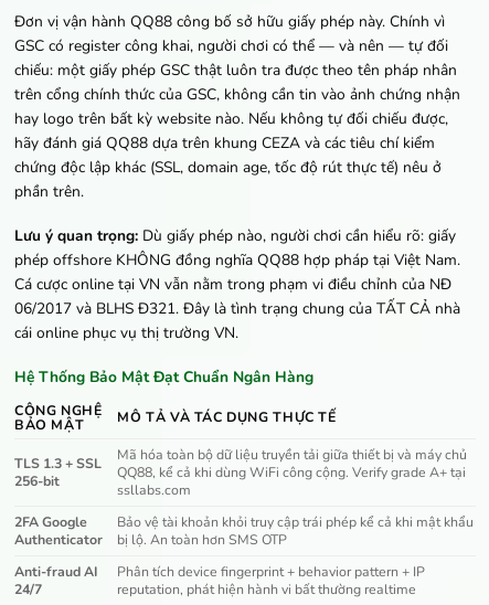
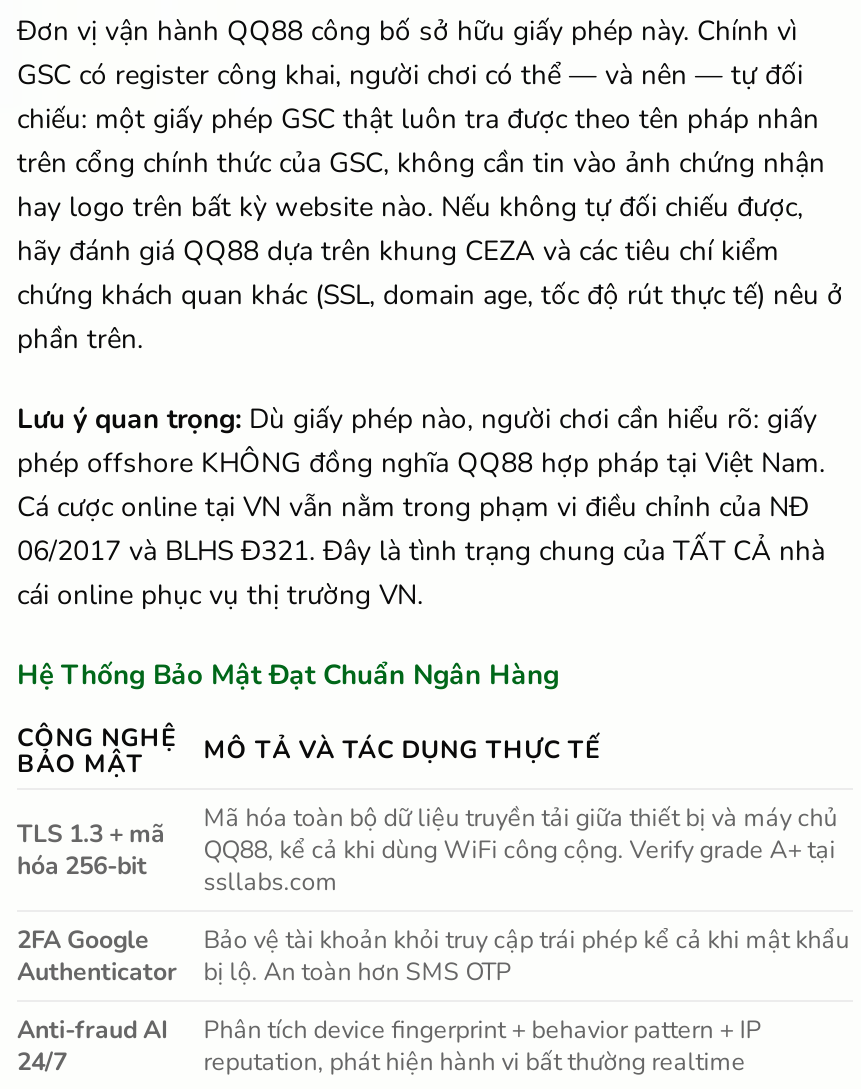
[14,157,442,178] chứng độc lập khác (SSL, domain age, tốc độ rút thực tế) nêu ở -> [17,277,843,315] chứng khách quan khác (SSL, domain age, tốc độ rút thực tế) nêu ở
[14,454,102,491] TLS 1.3 + SSL | 256-bit -> [17,816,165,882] TLS 1.3 + mã | hóa 256-bit

